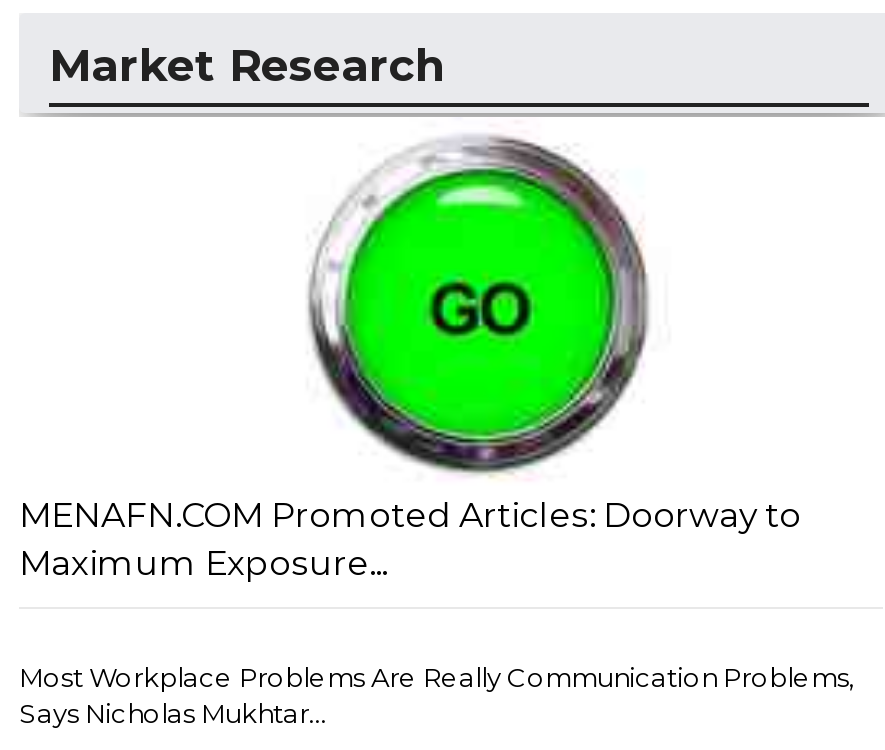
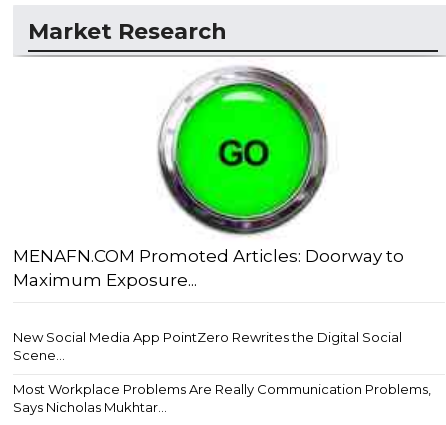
none -> [13,329,402,363] New Social Media App PointZero Rewrites the Digital Social | Scene...

